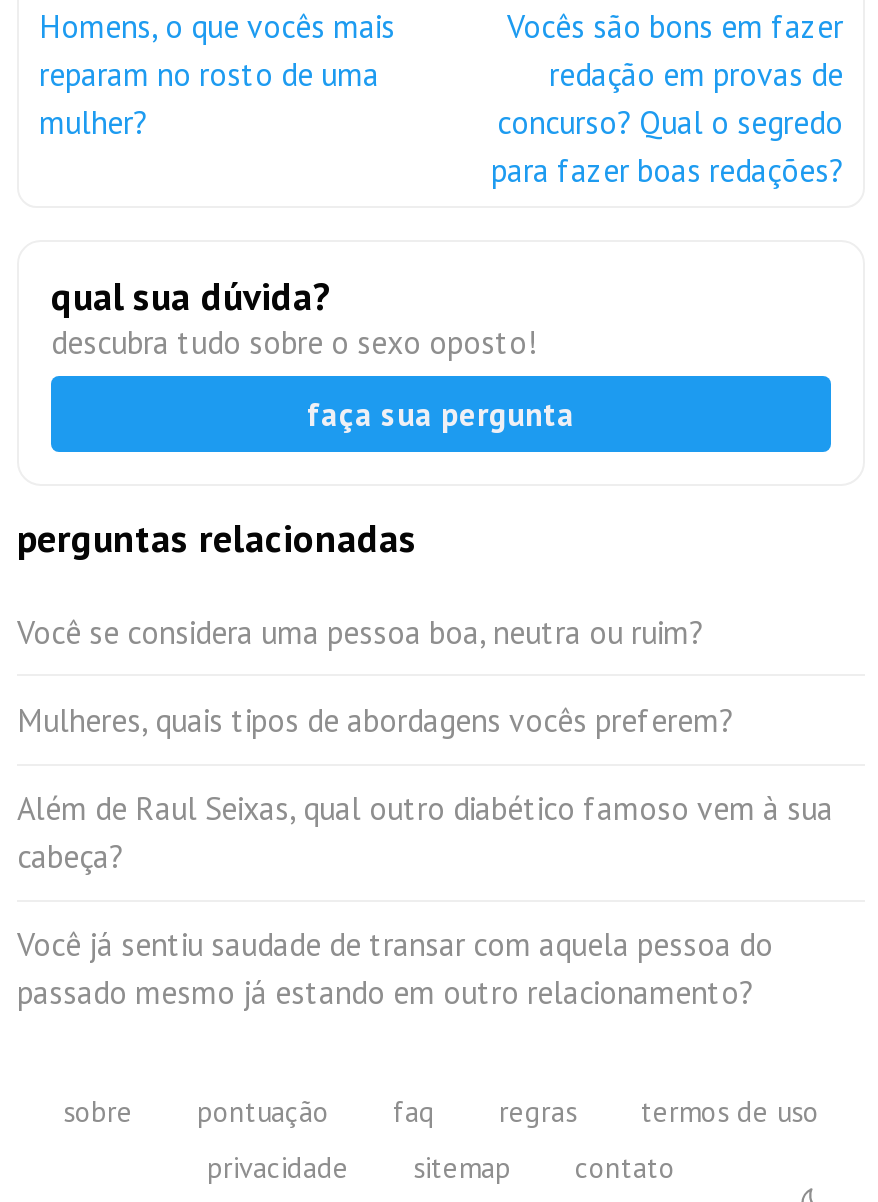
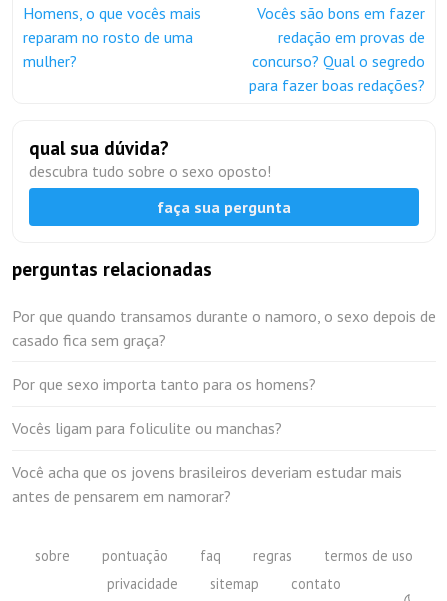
[17,612,703,652] Você se considera uma pessoa boa, neutra ou ruim? -> [12,306,436,350] Por que quando transamos durante o namoro, o sexo depois de | casado fica sem graça?
[17,700,733,740] Mulheres, quais tipos de abordagens vocês preferem? -> [12,374,316,394] Por que sexo importa tanto para os homens?
[17,788,833,876] Além de Raul Seixas, qual outro diabético famoso vem à sua | cabeça? -> [12,418,282,438] Vocês ligam para foliculite ou manchas?
[17,925,773,1013] Você já sentiu saudade de transar com aquela pessoa do | passado mesmo já estando em outro relacionamento? -> [12,462,402,506] Você acha que os jovens brasileiros deveriam estudar mais | antes de pensarem em namorar?

